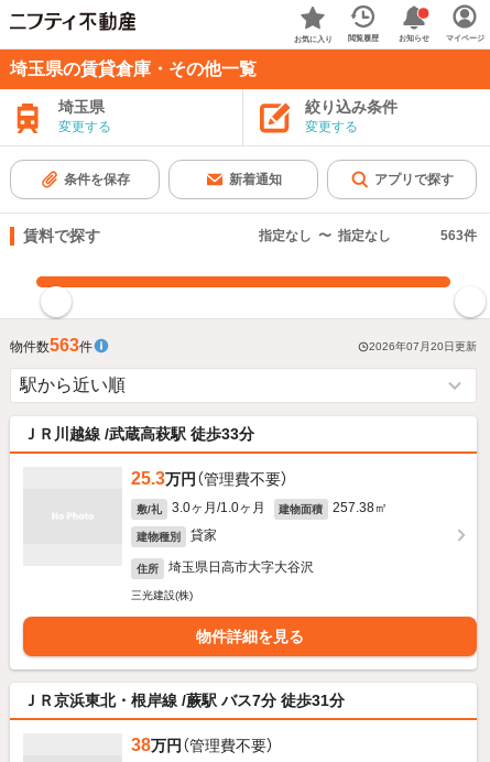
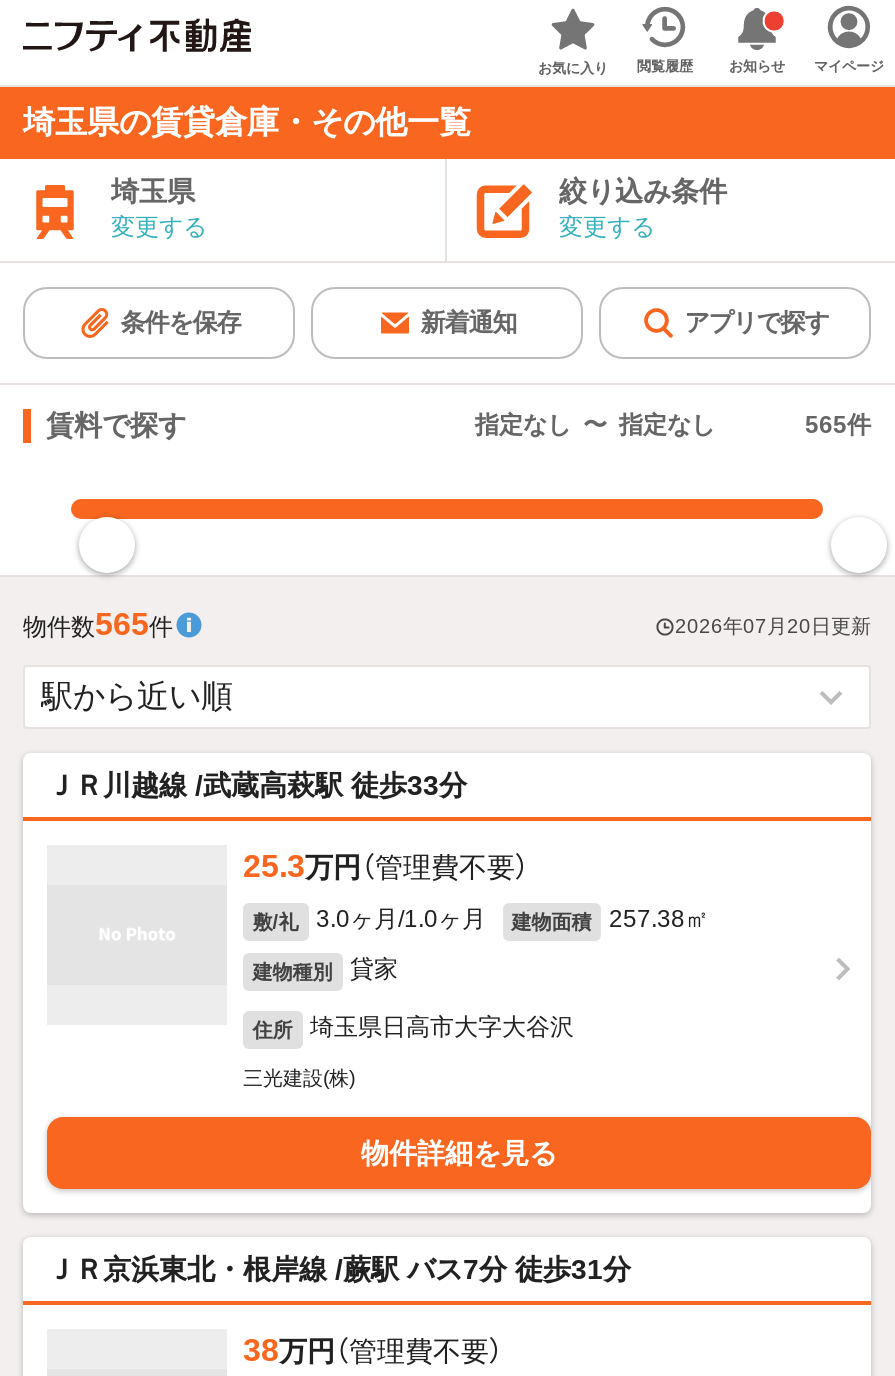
[440,228,477,243] 563件 -> [805,411,871,439] 565件
[10,336,92,355] 物件数563件 -> [23,607,173,641] 物件数565件

